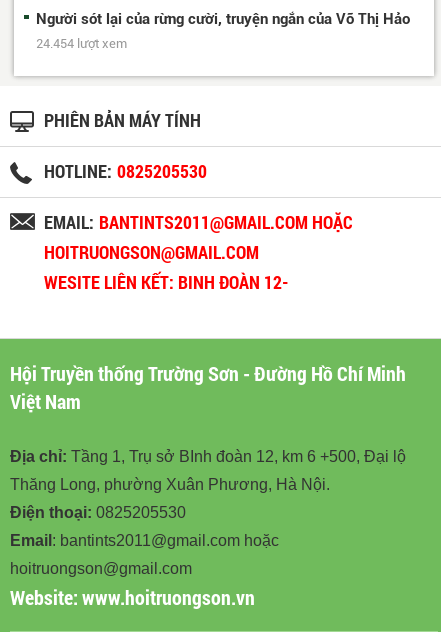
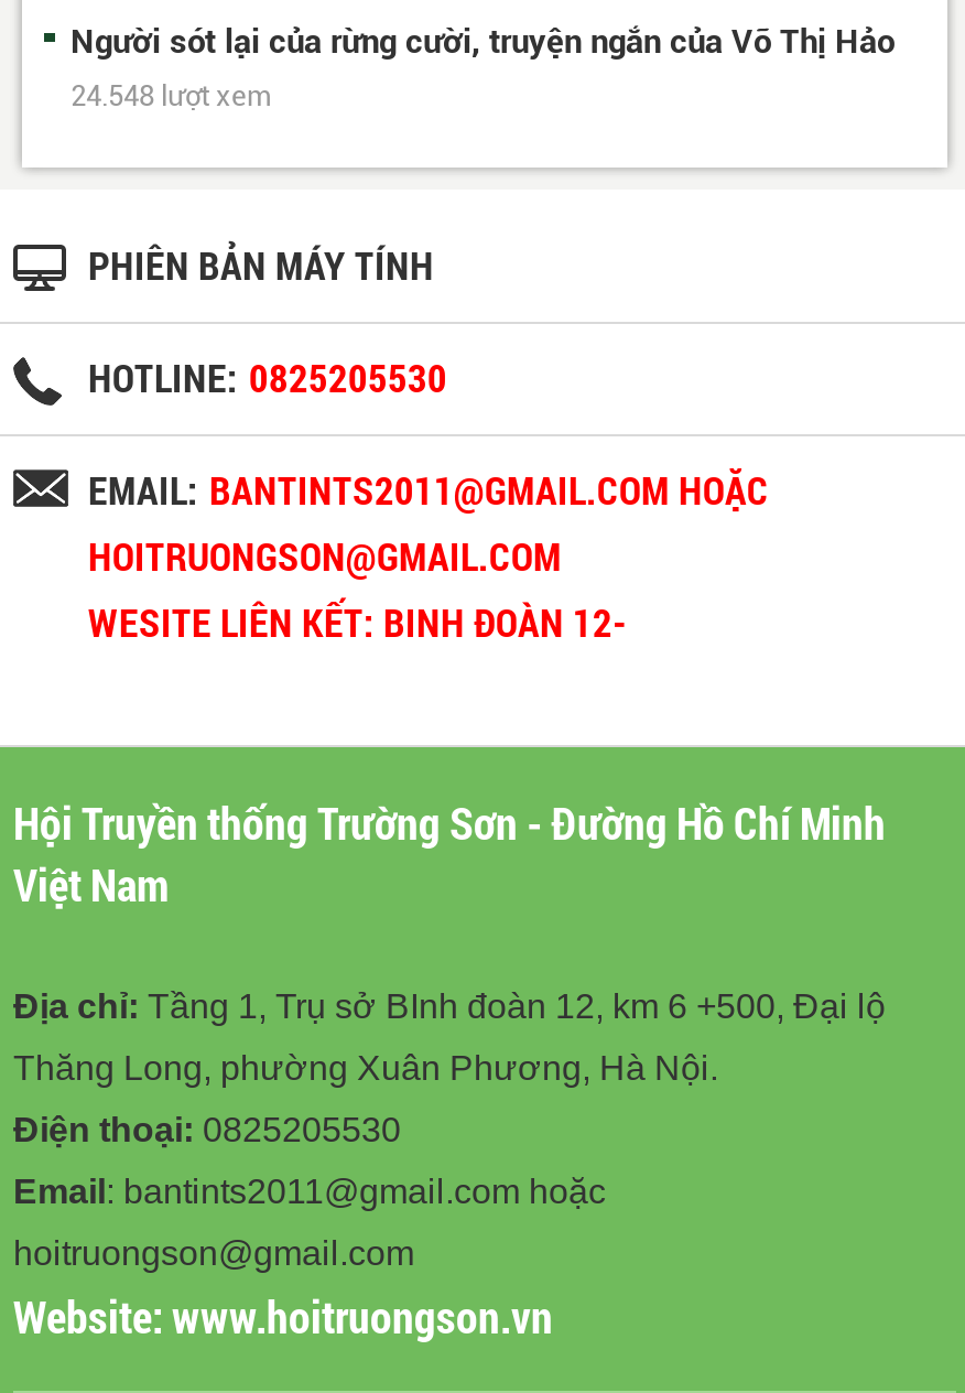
[36,36,127,51] 24.454 lượt xem -> [71,79,271,112] 24.548 lượt xem

